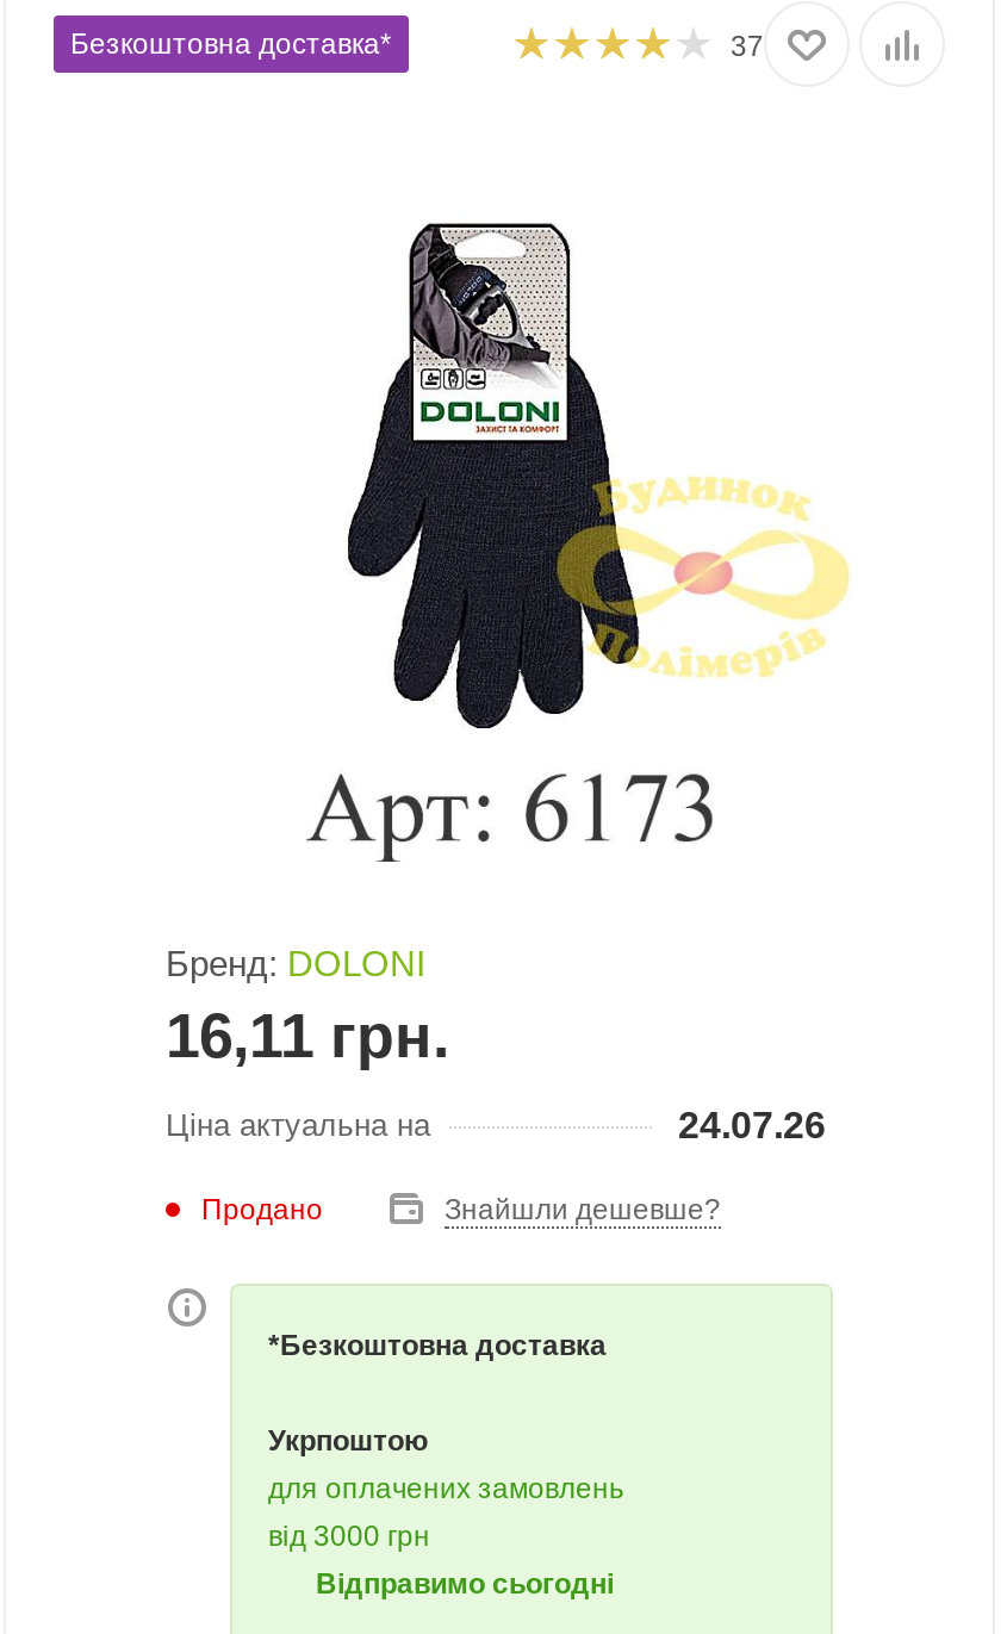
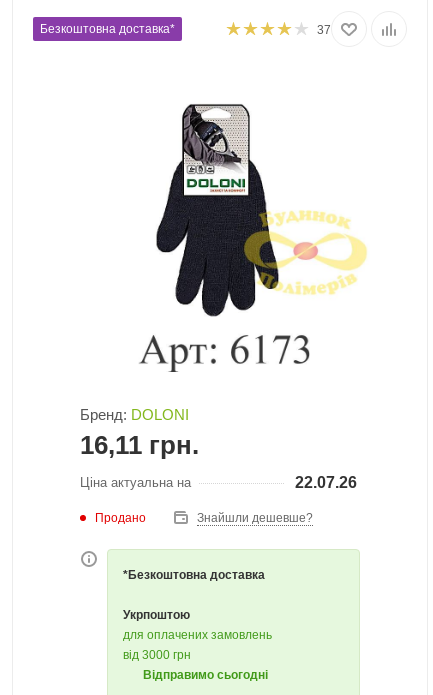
[678,1105,826,1145] 24.07.26 -> [295,474,357,491] 22.07.26

